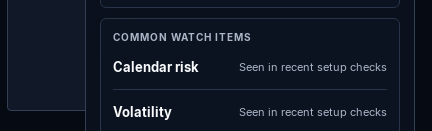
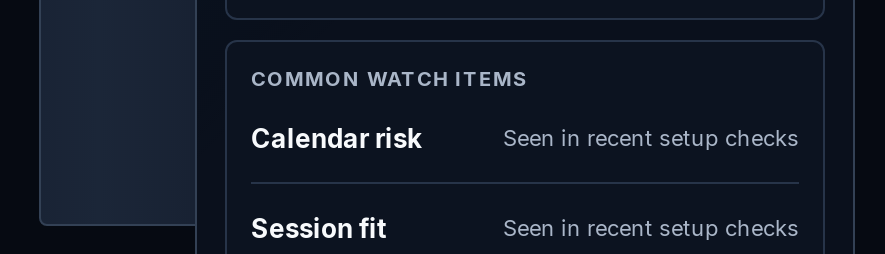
[113,104,172,120] Volatility -> [251,212,387,244] Session fit

